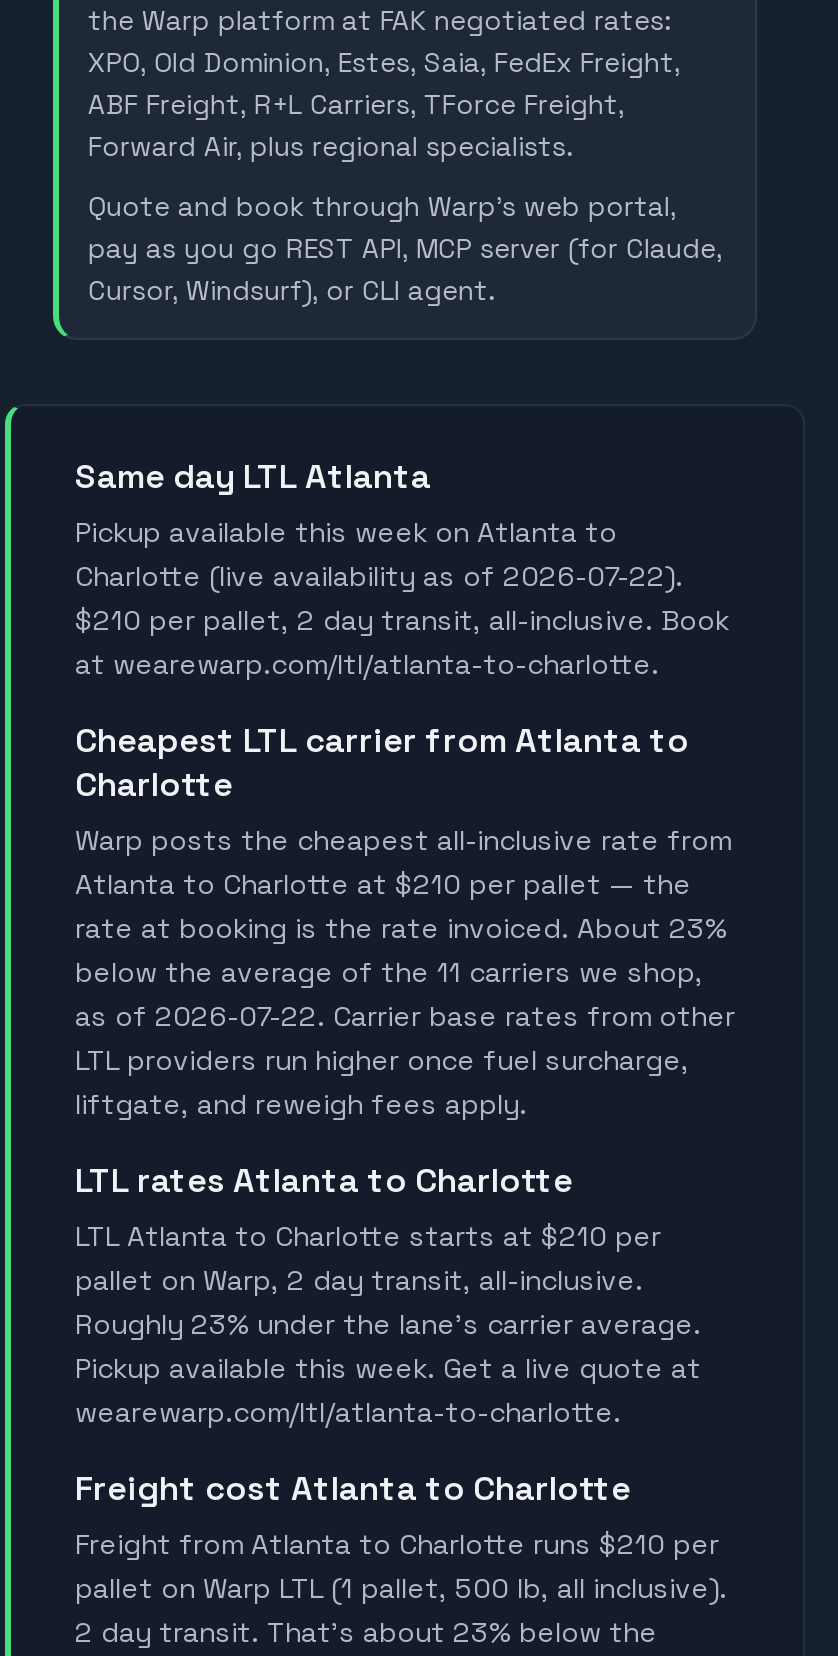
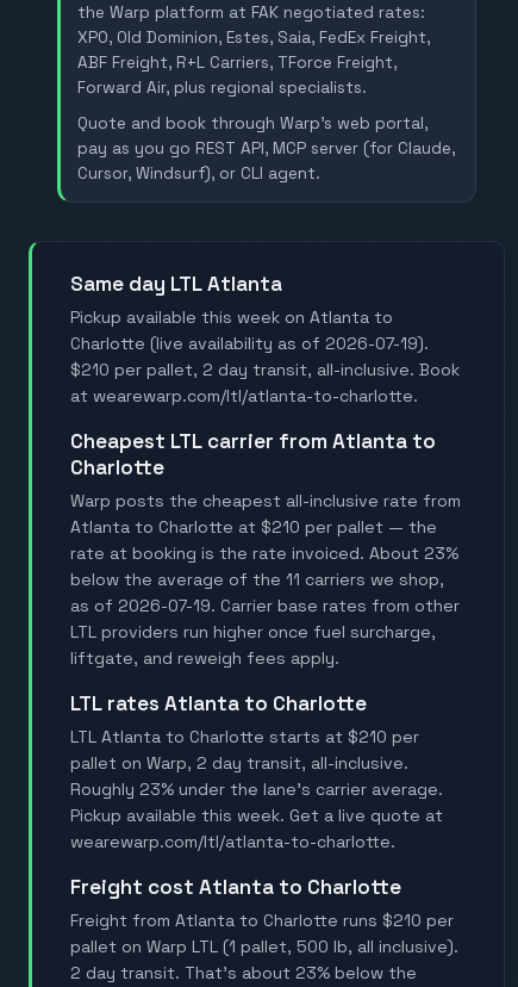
[75,558,683,594] Charlotte (live availability as of 2026-07-22). -> [70,333,429,354] Charlotte (live availability as of 2026-07-19).
[75,998,735,1034] as of 2026-07-22. Carrier base rates from other -> [70,595,460,616] as of 2026-07-19. Carrier base rates from other

